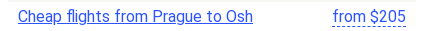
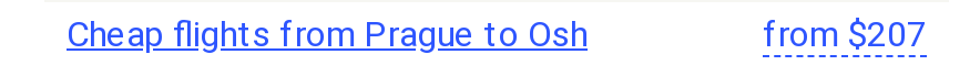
[332,7,406,26] from $205 -> [763,13,927,55] from $207

